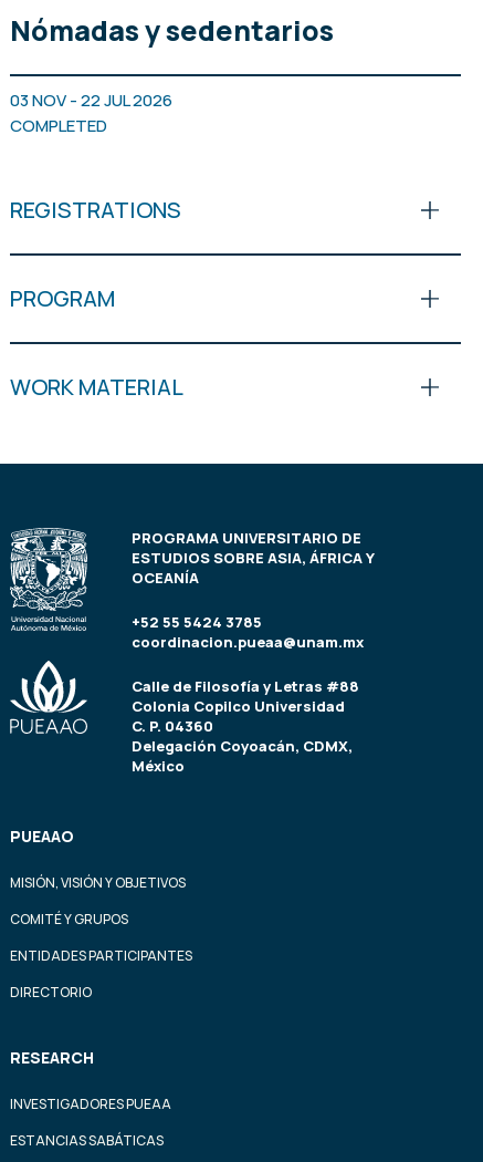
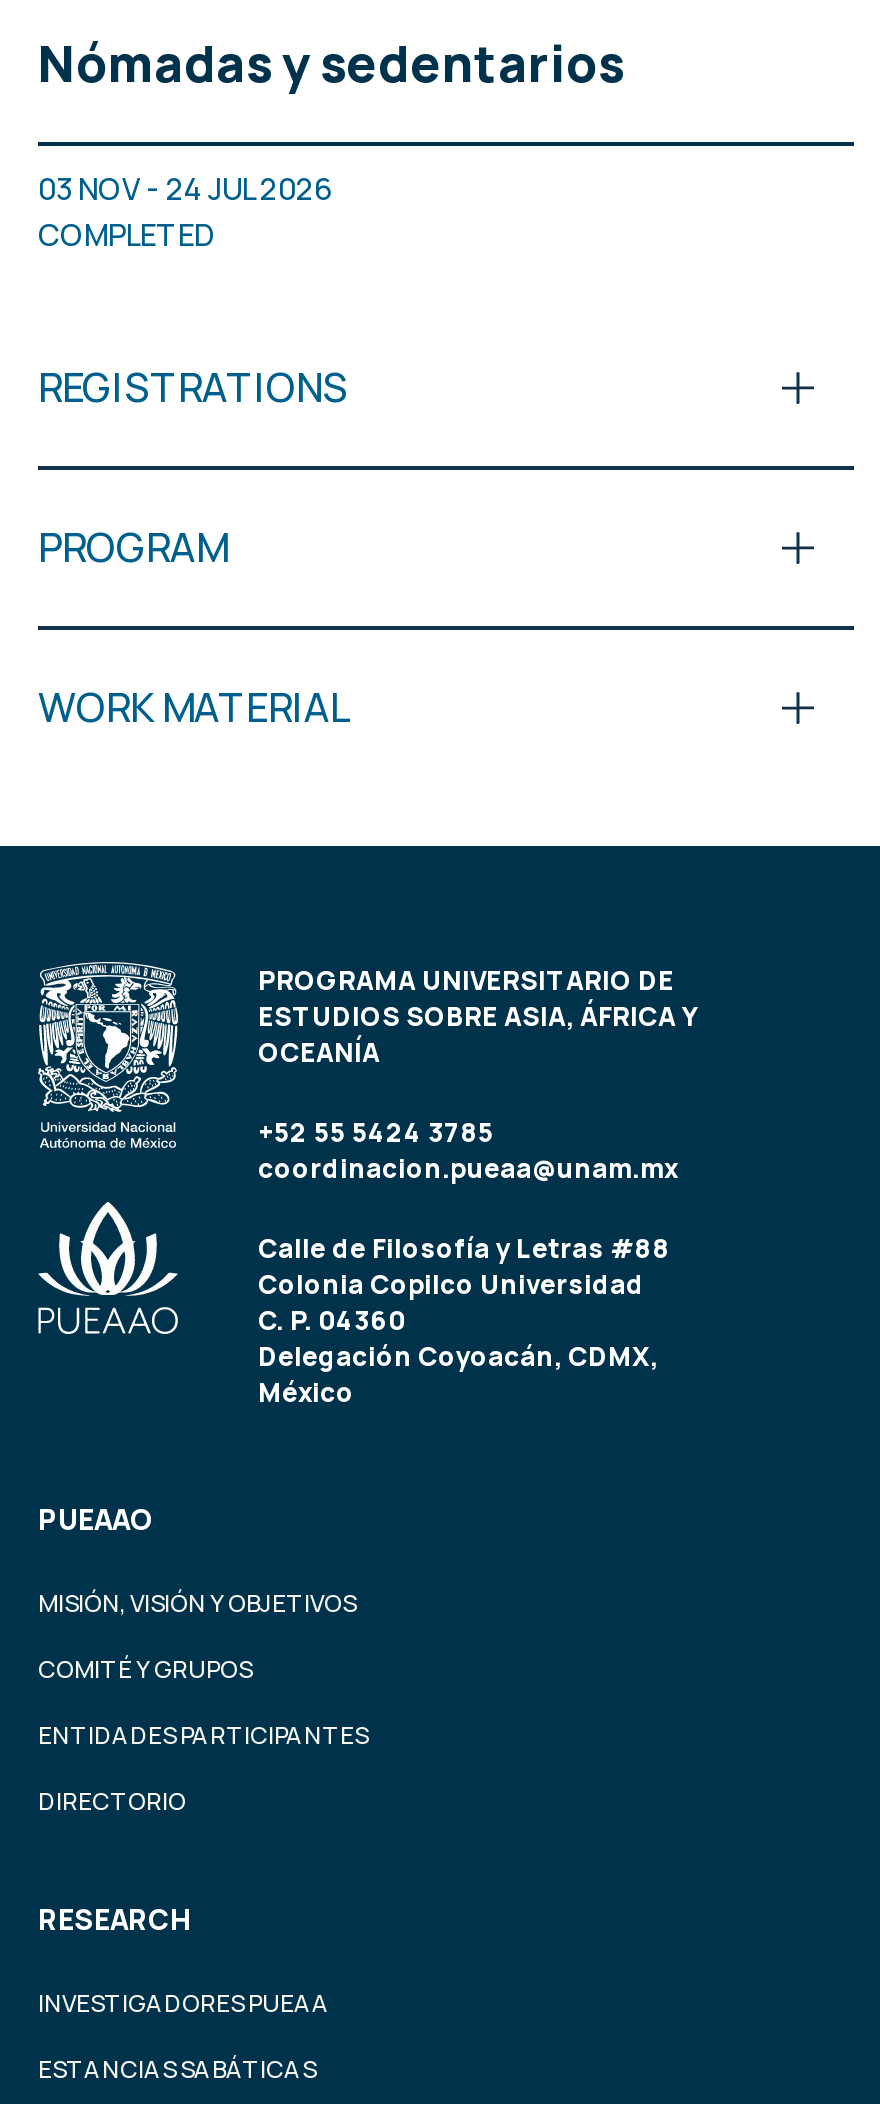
[10,88,172,111] 03 NOV - 22 JUL 2026 -> [38,167,332,209] 03 NOV - 24 JUL 2026

